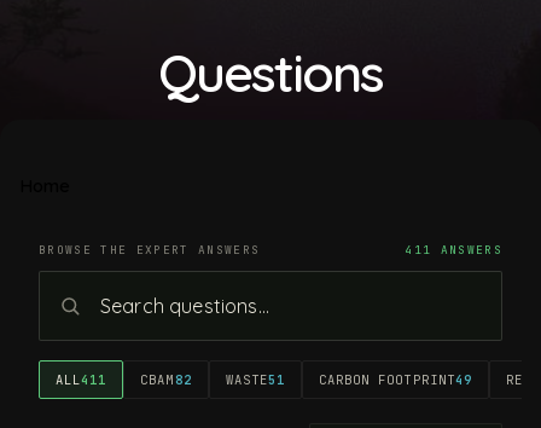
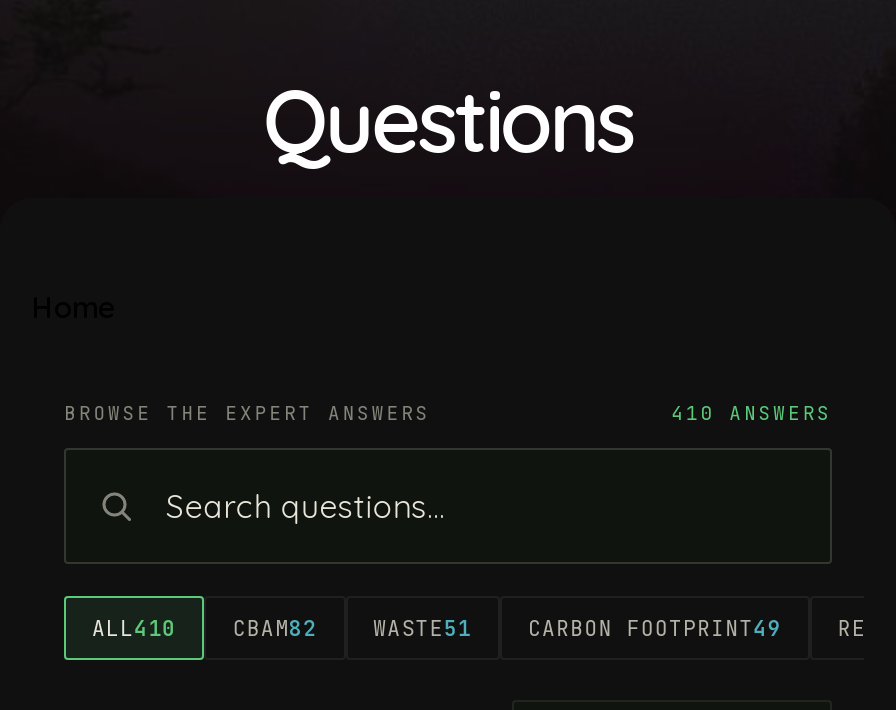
[405,242,502,258] 411 ANSWERS -> [671,400,832,426] 410 ANSWERS
[56,371,107,388] ALL411 -> [92,614,177,642] ALL410

